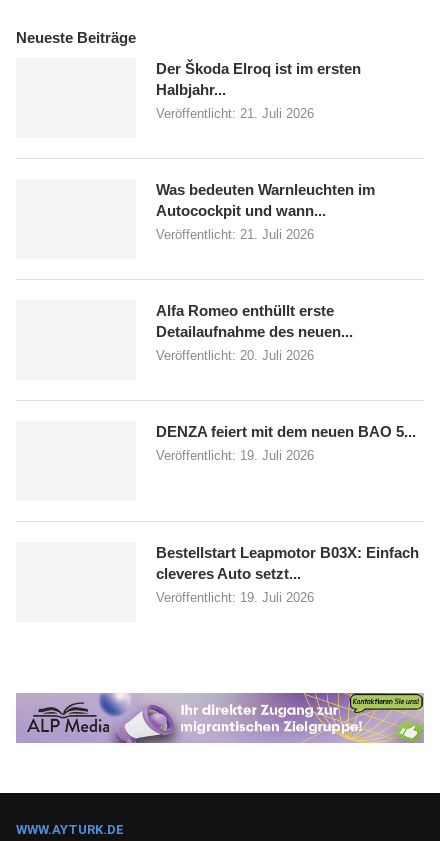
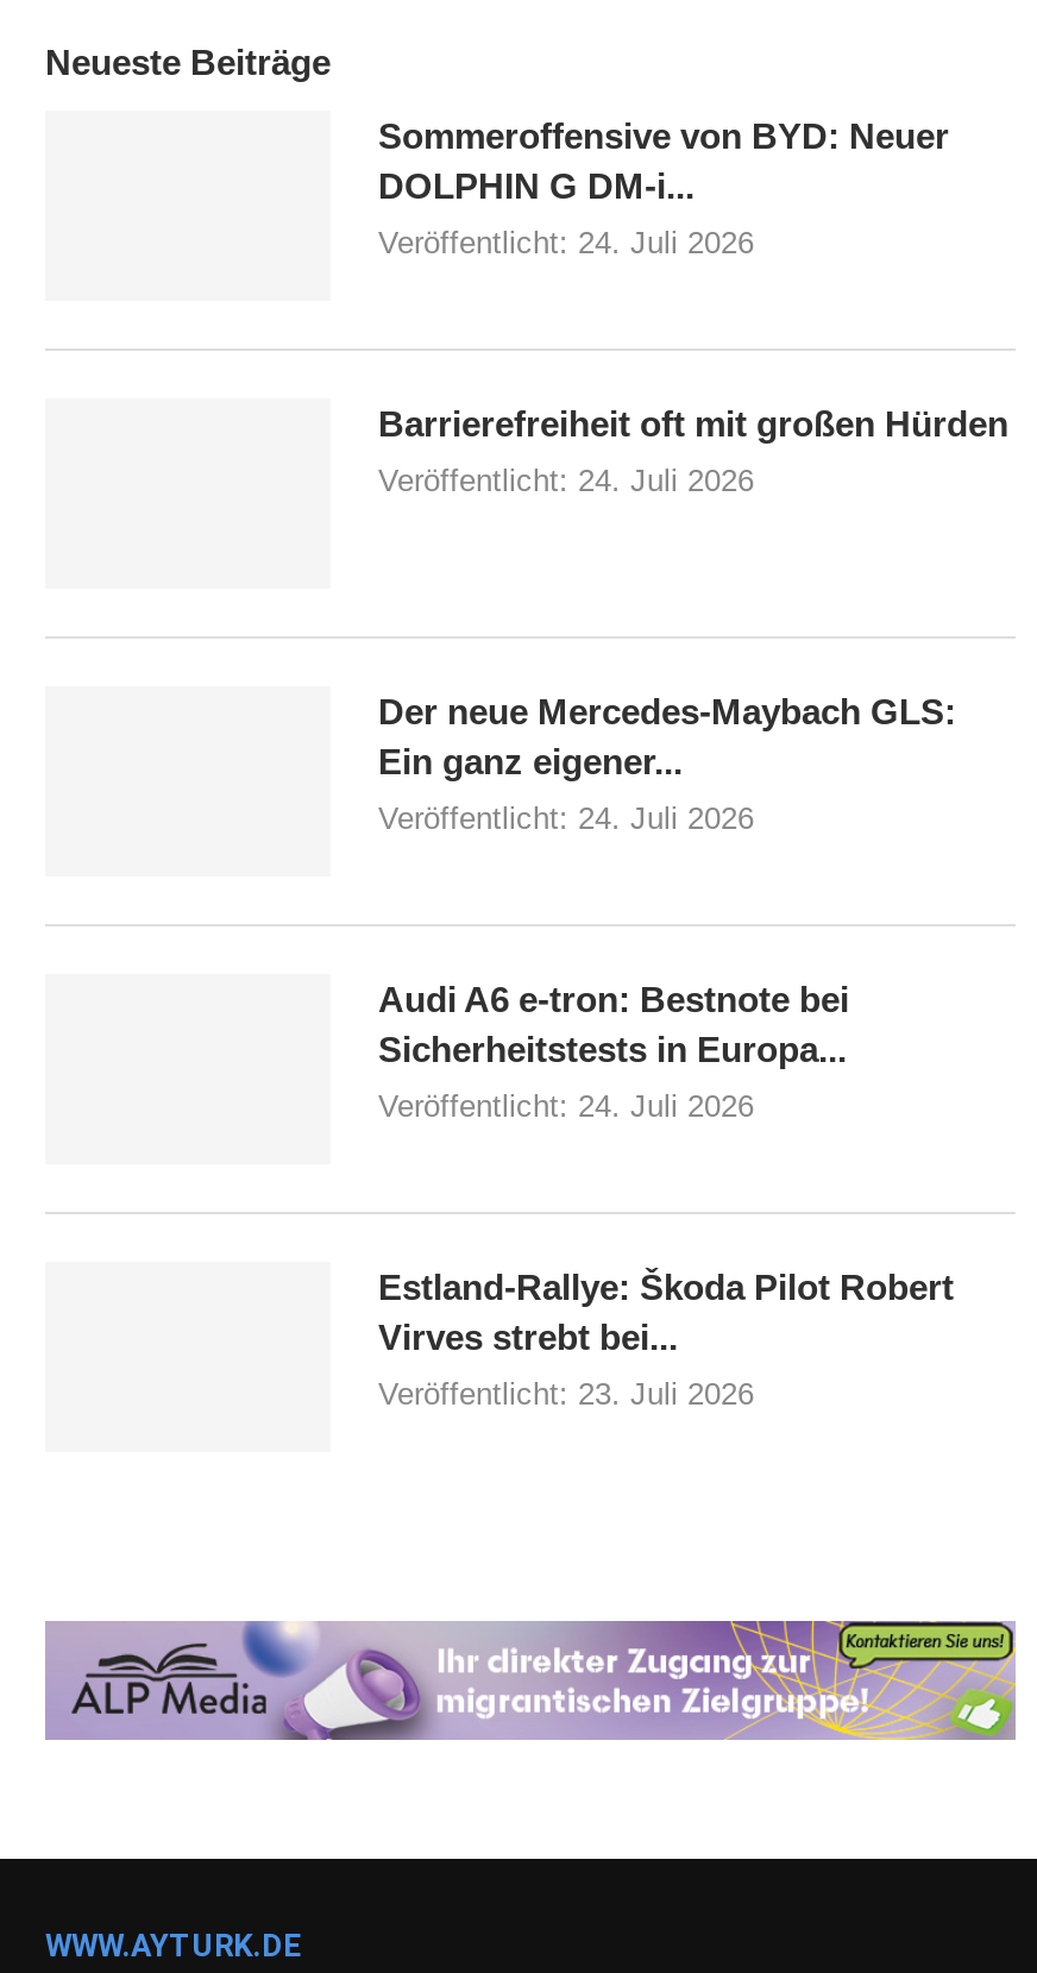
[156,60,361,98] Der Škoda Elroq ist im ersten | Halbjahr... -> [378,115,949,206] Sommeroffensive von BYD: Neuer | DOLPHIN G DM-i...
[156,106,314,121] Veröffentlicht: 21. Juli 2026 -> [378,225,754,260] Veröffentlicht: 24. Juli 2026
[156,181,375,219] Was bedeuten Warnleuchten im | Autocockpit und wann... -> [378,403,1008,444] Barrierefreiheit oft mit großen Hürden
[156,227,314,242] Veröffentlicht: 21. Juli 2026 -> [378,463,754,498] Veröffentlicht: 24. Juli 2026
[156,302,353,340] Alfa Romeo enthüllt erste | Detailaufnahme des neuen... -> [378,691,956,781] Der neue Mercedes-Maybach GLS: | Ein ganz eigener...
[156,348,314,363] Veröffentlicht: 20. Juli 2026 -> [378,800,754,836] Veröffentlicht: 24. Juli 2026
[156,423,416,440] DENZA feiert mit dem neuen BAO 5... -> [378,979,849,1069] Audi A6 e-tron: Bestnote bei | Sicherheitstests in Europa...
[156,448,314,463] Veröffentlicht: 19. Juli 2026 -> [378,1088,754,1124] Veröffentlicht: 24. Juli 2026
[156,544,419,582] Bestellstart Leapmotor B03X: Einfach | cleveres Auto setzt... -> [378,1267,954,1357] Estland-Rallye: Škoda Pilot Robert | Virves strebt bei...
[156,590,314,605] Veröffentlicht: 19. Juli 2026 -> [378,1376,754,1412] Veröffentlicht: 23. Juli 2026

